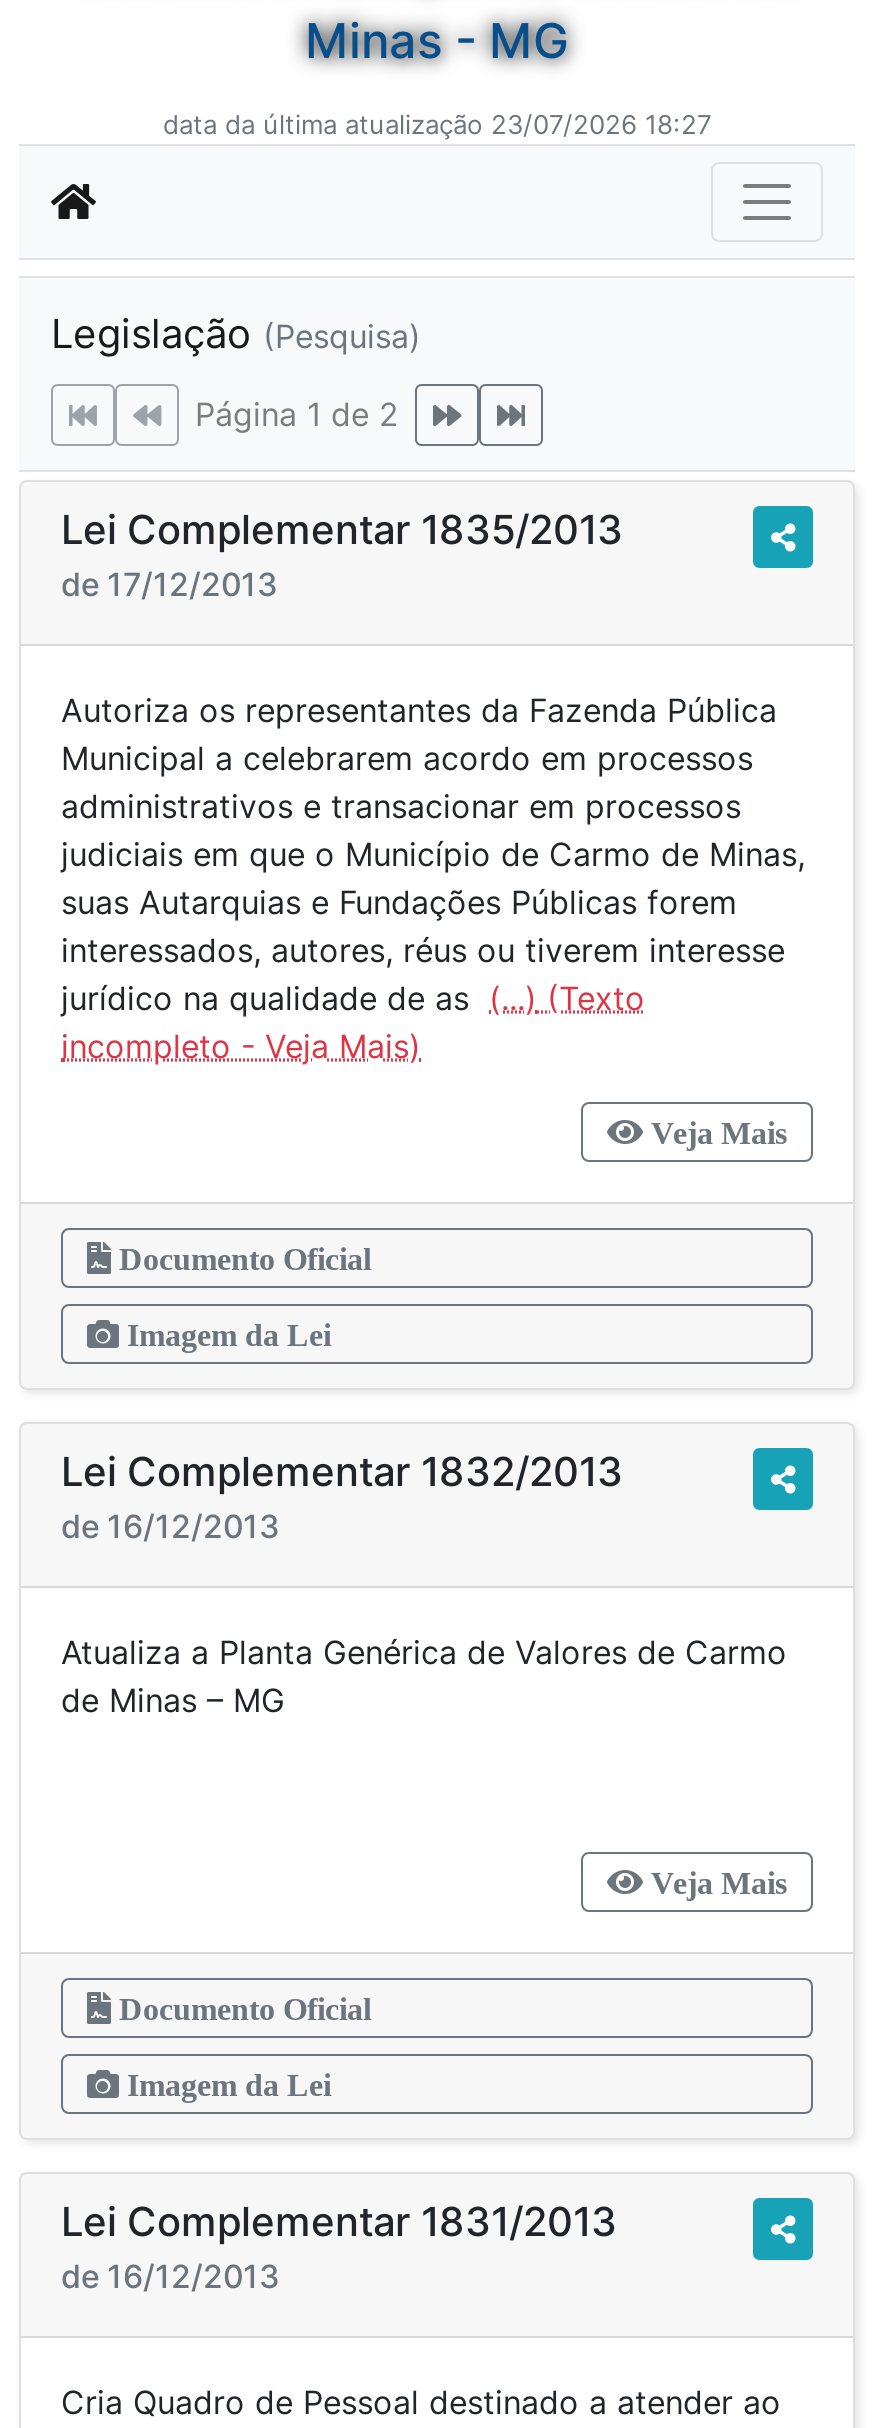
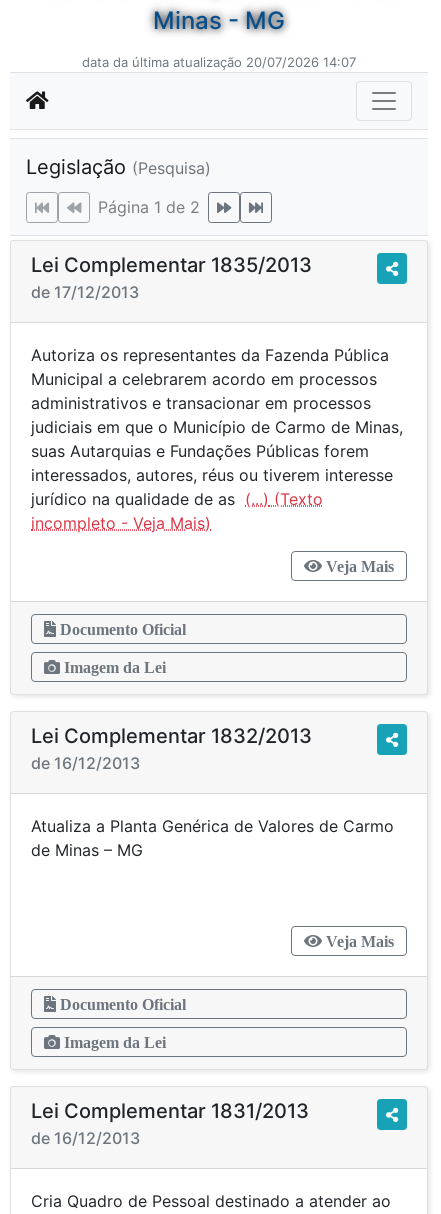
[163,108,711,140] data da última atualização 23/07/2026 18:27 -> [82,54,356,70] data da última atualização 20/07/2026 14:07

